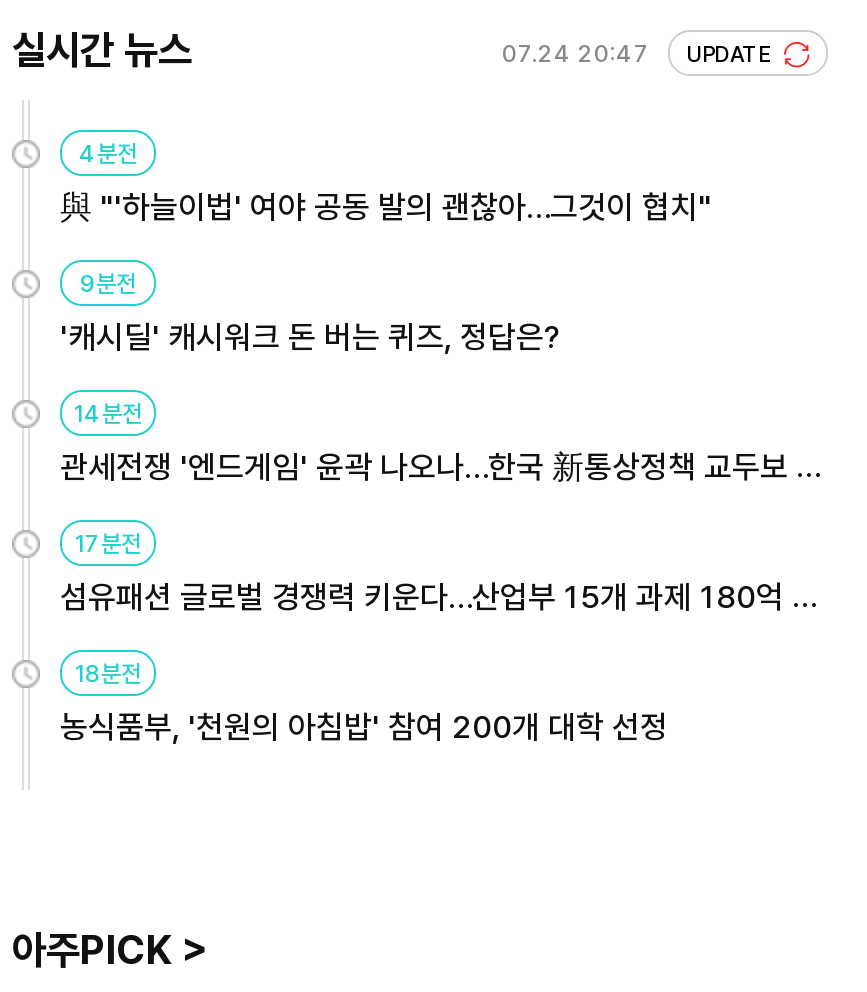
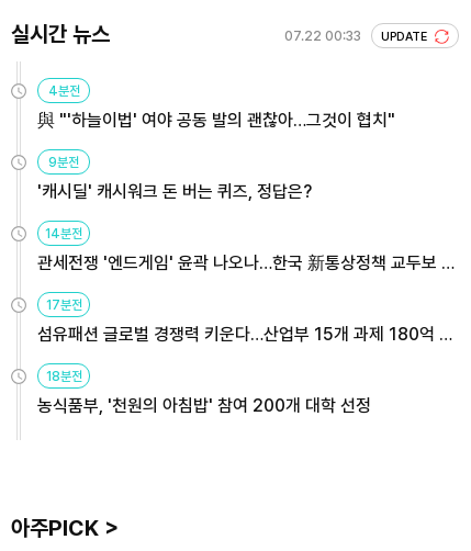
[502,39,776,67] 07.24 20:47 UPDATE -> [284,28,430,43] 07.22 00:33 UPDATE

